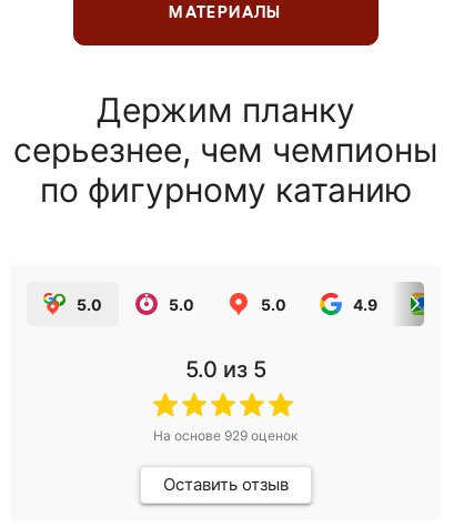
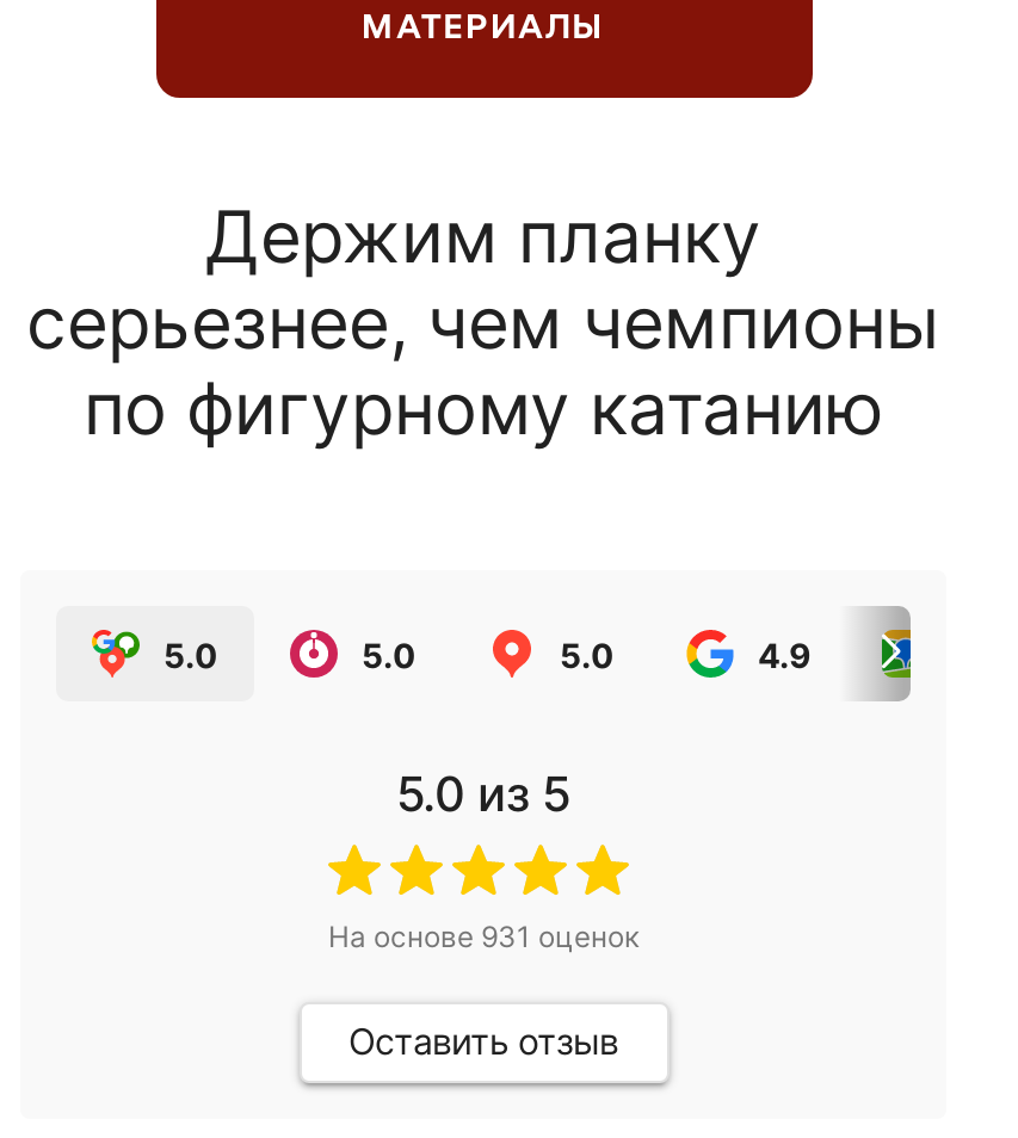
[153,427,297,444] На основе 929 оценок -> [328,919,638,954] На основе 931 оценок

